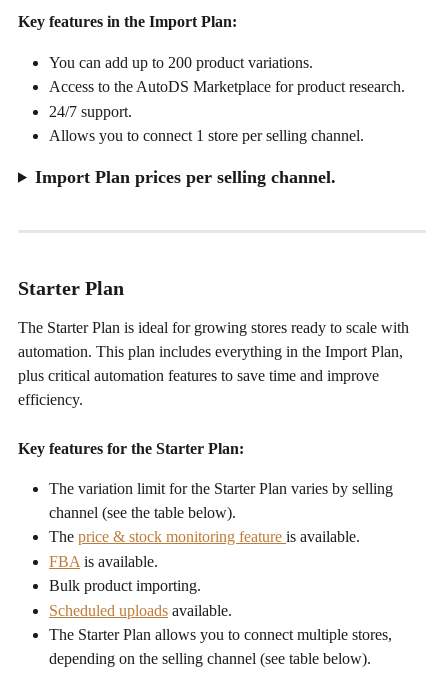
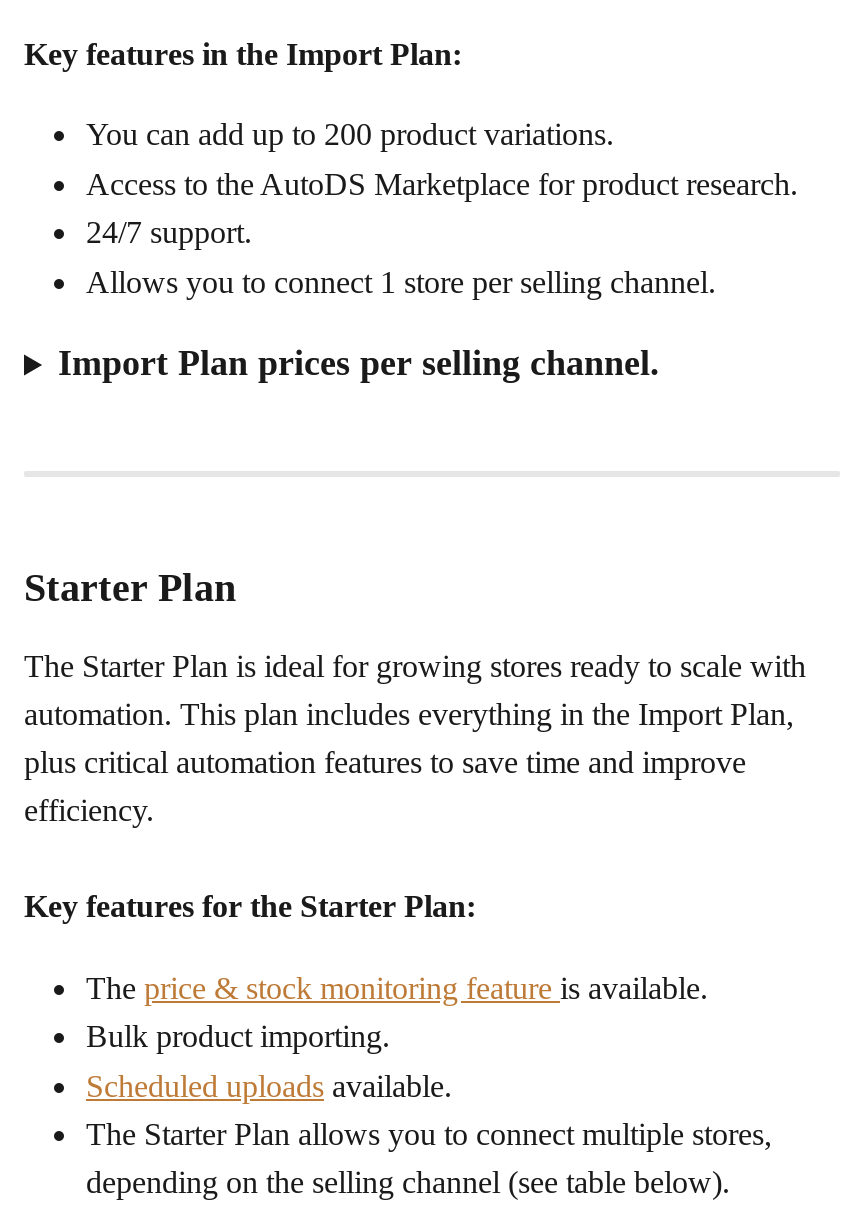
[49,480,397,521] The variation limit for the Starter Plan varies by selling | channel (see the table below). -> none
[49,553,158,570] FBA is available. -> none

